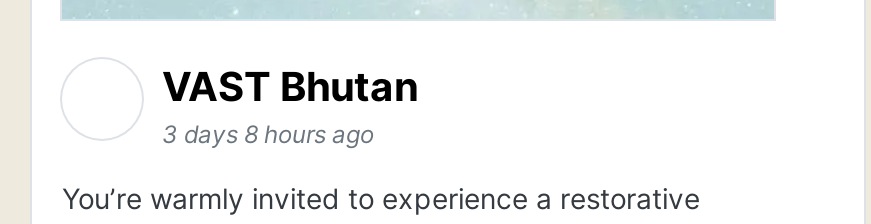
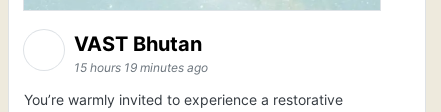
[162,120,374,150] 3 days 8 hours ago -> [74,60,208,75] 15 hours 19 minutes ago

